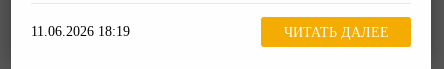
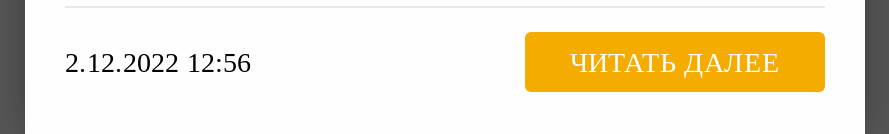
[31,24,130,39] 11.06.2026 18:19 -> [65,47,251,77] 2.12.2022 12:56

